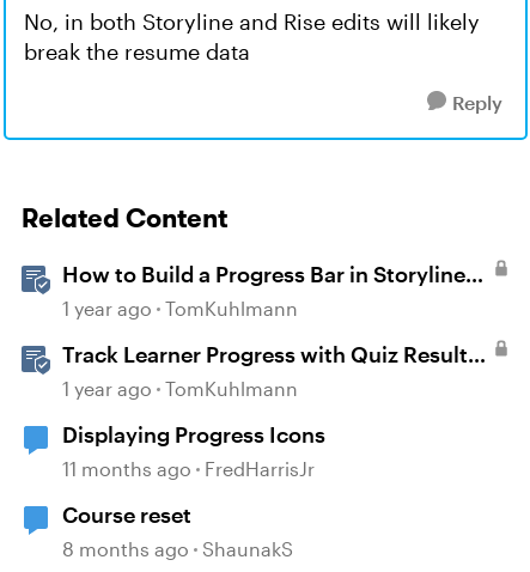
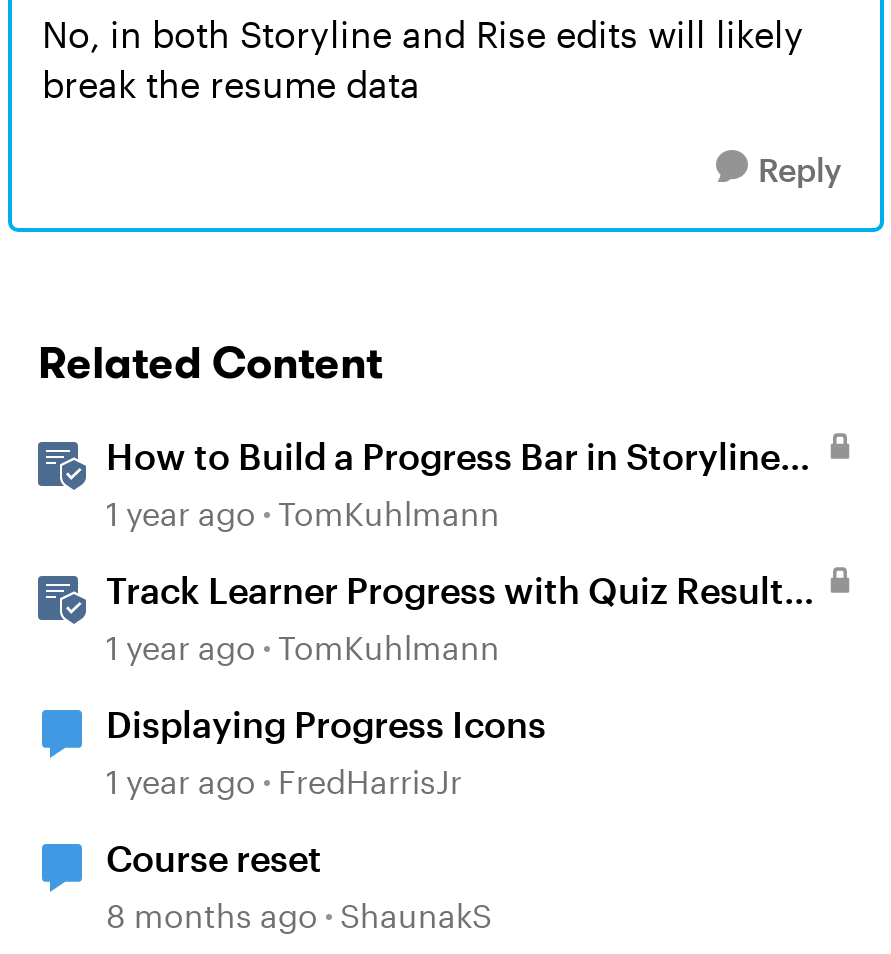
[62,457,315,480] 11 months ago FredHarrisJr -> [106,762,462,800] 1 year ago FredHarrisJr

